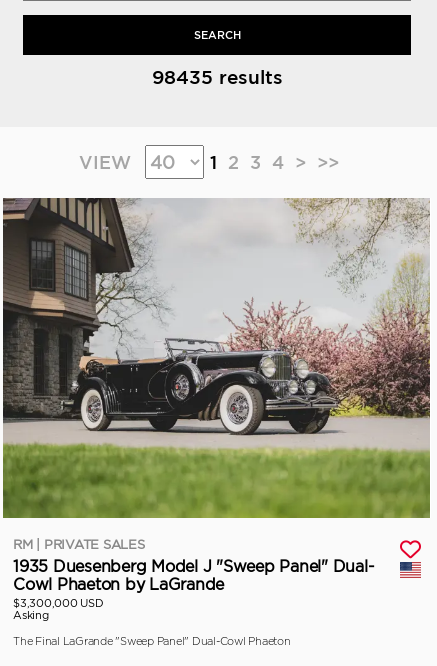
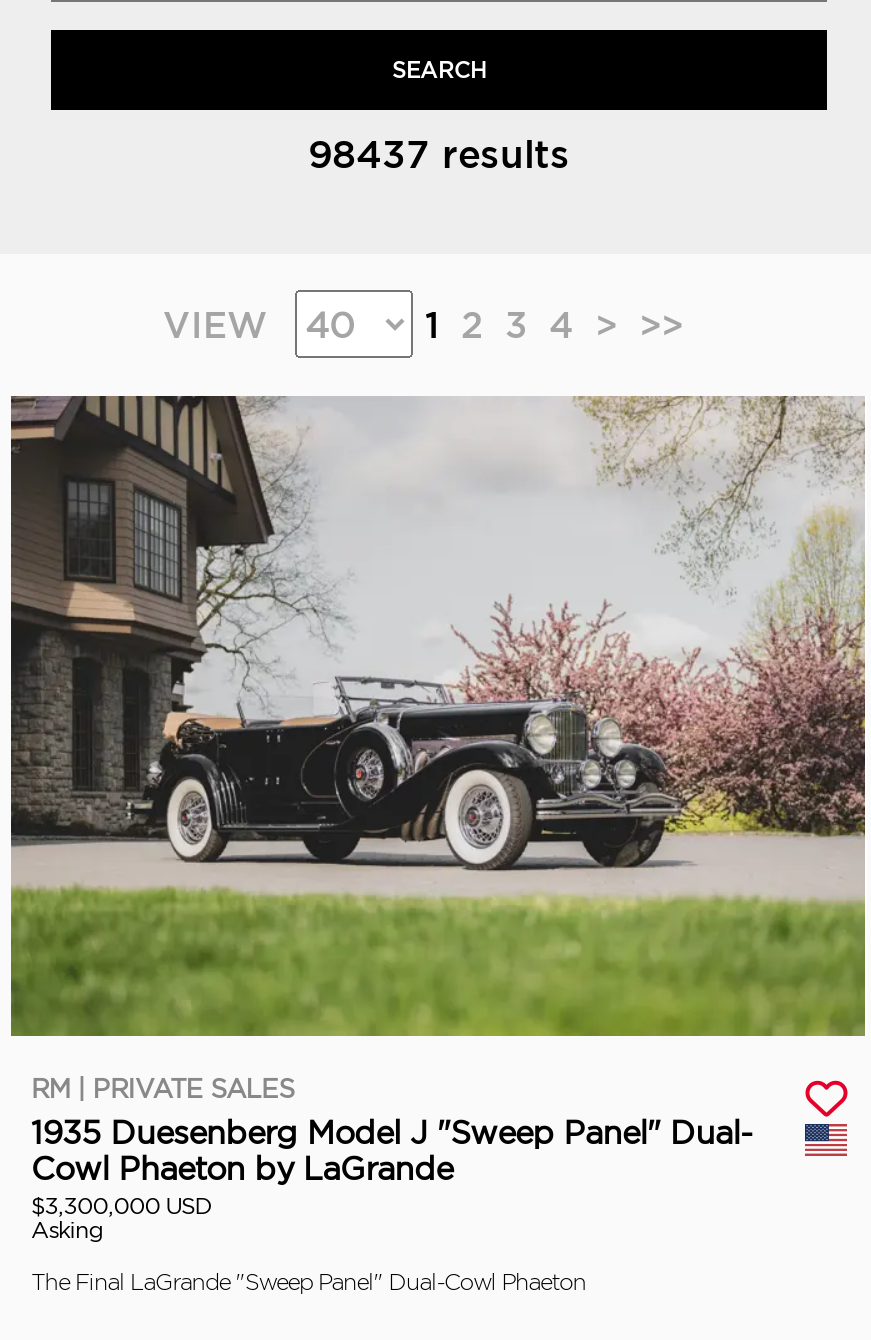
[151,66,282,89] 98435 results -> [308,132,570,178] 98437 results

